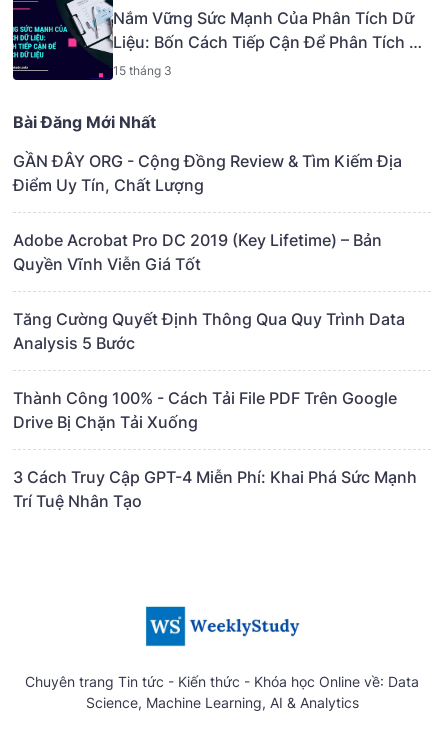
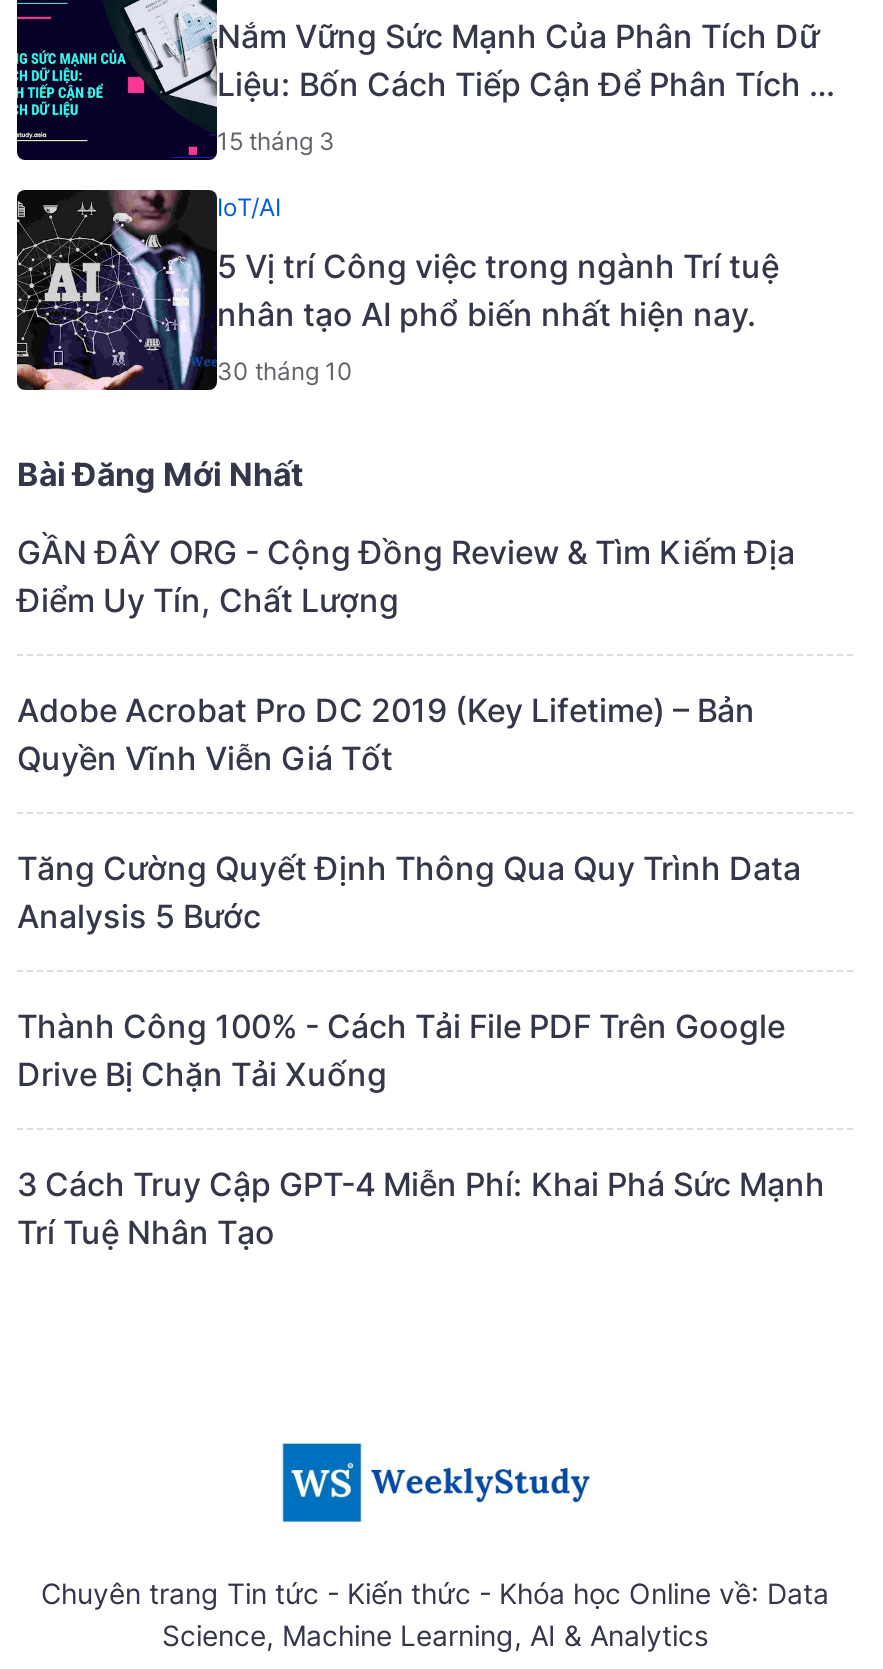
none -> [15,188,779,392] [image] | IoT/AI | 5 Vị trí Công việc trong ngành Trí tuệ | nhân tạo AI phổ biến nhất hiện nay. | 30 tháng 10

